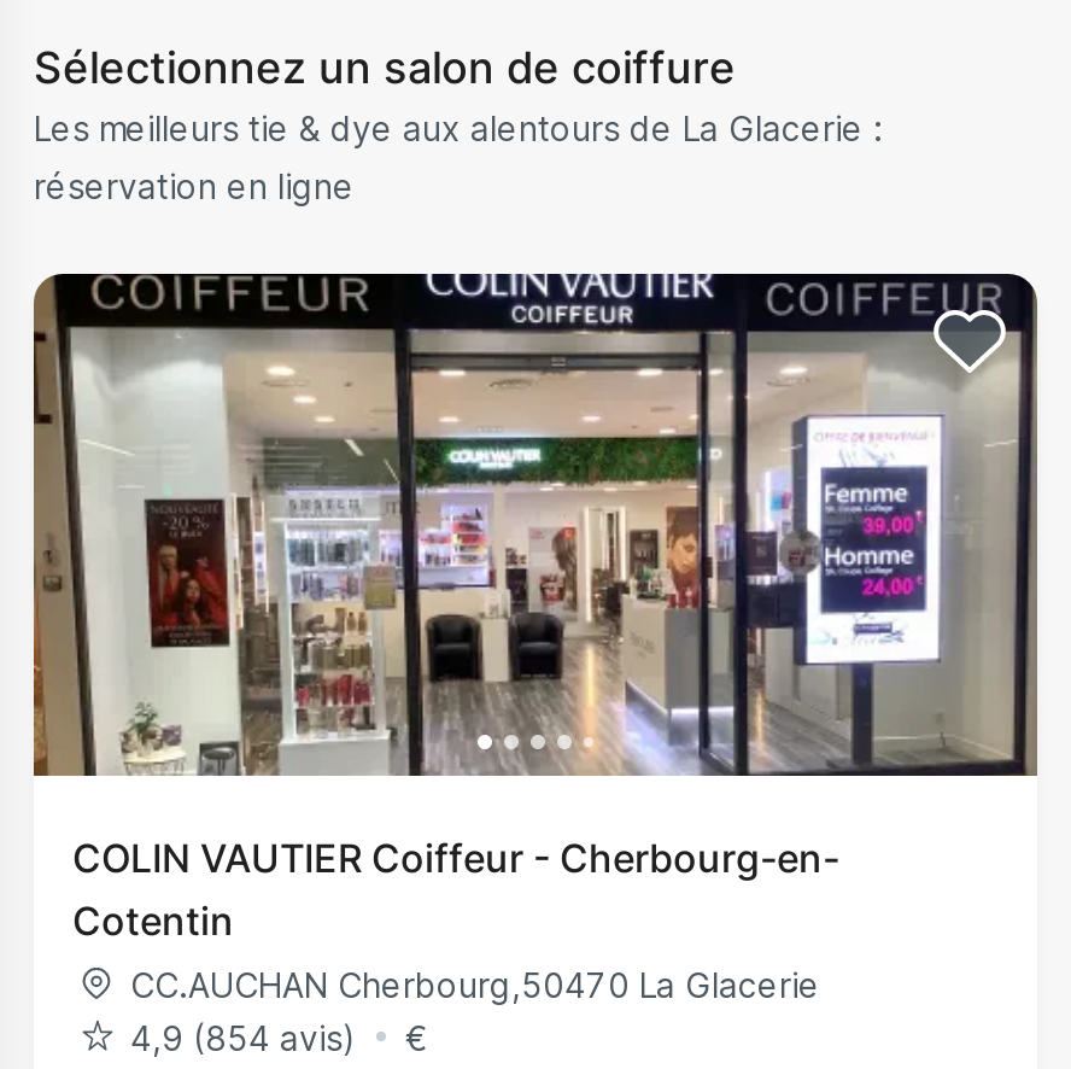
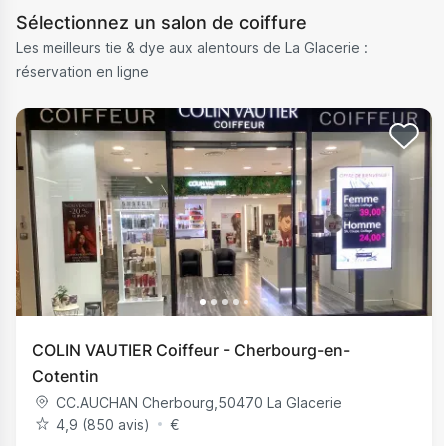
[130,1016,357,1057] 4,9 (854 avis) -> [56,415,150,432] 4,9 (850 avis)

